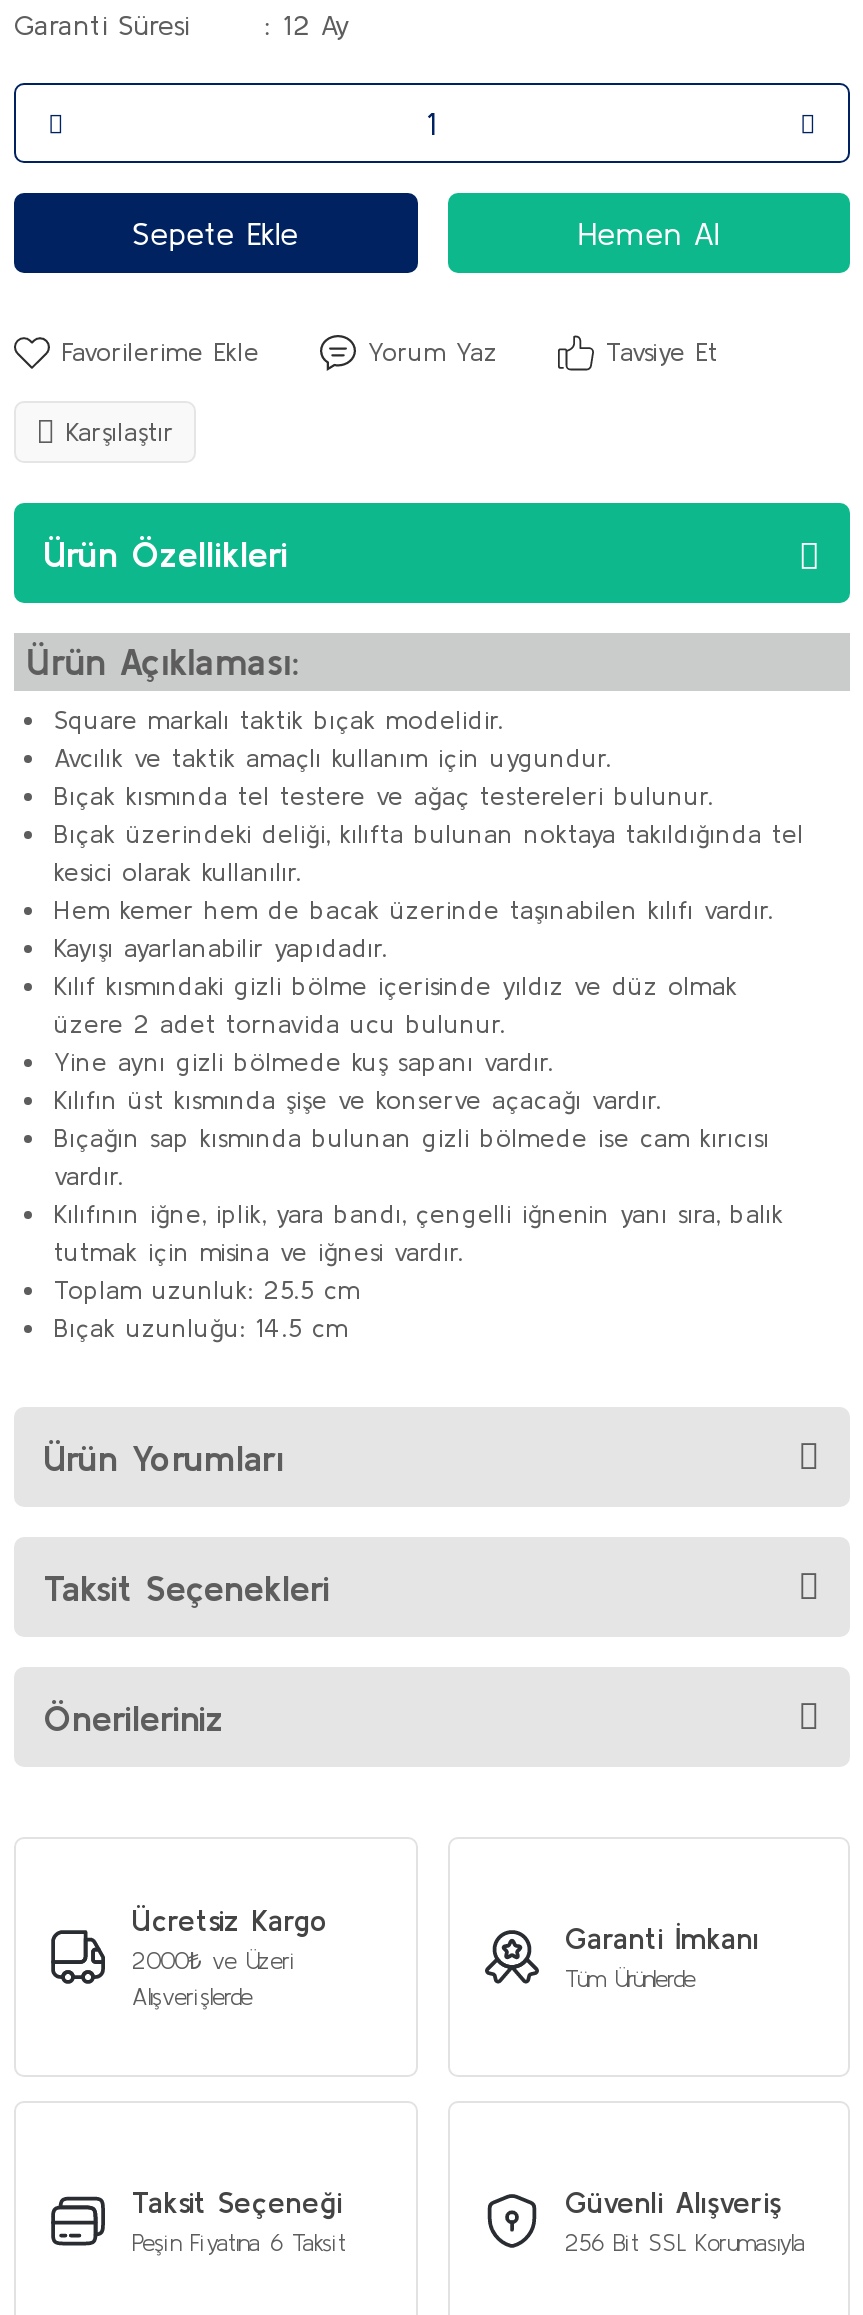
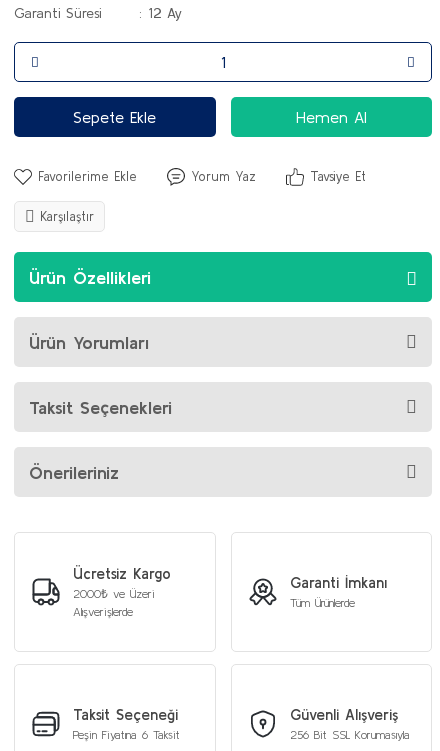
[27,641,804,1343] Ürün Açıklaması: | Square markalı taktik bıçak modelidir. | Avcılık ve taktik amaçlı kullanım için uygundur. | Bıçak kısmında tel testere ve ağaç testereleri bulunur. | Bıçak üzerindeki deliği, kılıfta bulunan noktaya takıldığında tel | kesici olarak kullanılır. | Hem kemer hem de bacak üzerinde taşınabilen kılıfı vardır. | Kayışı ayarlanabilir yapıdadır. | Kılıf kısmındaki gizli bölme içerisinde yıldız ve düz olmak | üzere 2 adet tornavida ucu bulunur. | Yine aynı gizli bölmede kuş sapanı vardır. | Kılıfın üst kısmında şişe ve konserve açacağı vardır. | Bıçağın sap kısmında bulunan gizli bölmede ise cam kırıcısı | vardır. | Kılıfının iğne, iplik, yara bandı, çengelli iğnenin yanı sıra, balık | tutmak için misina ve iğnesi vardır. | Toplam uzunluk: 25.5 cm | Bıçak uzunluğu: 14.5 cm -> none

